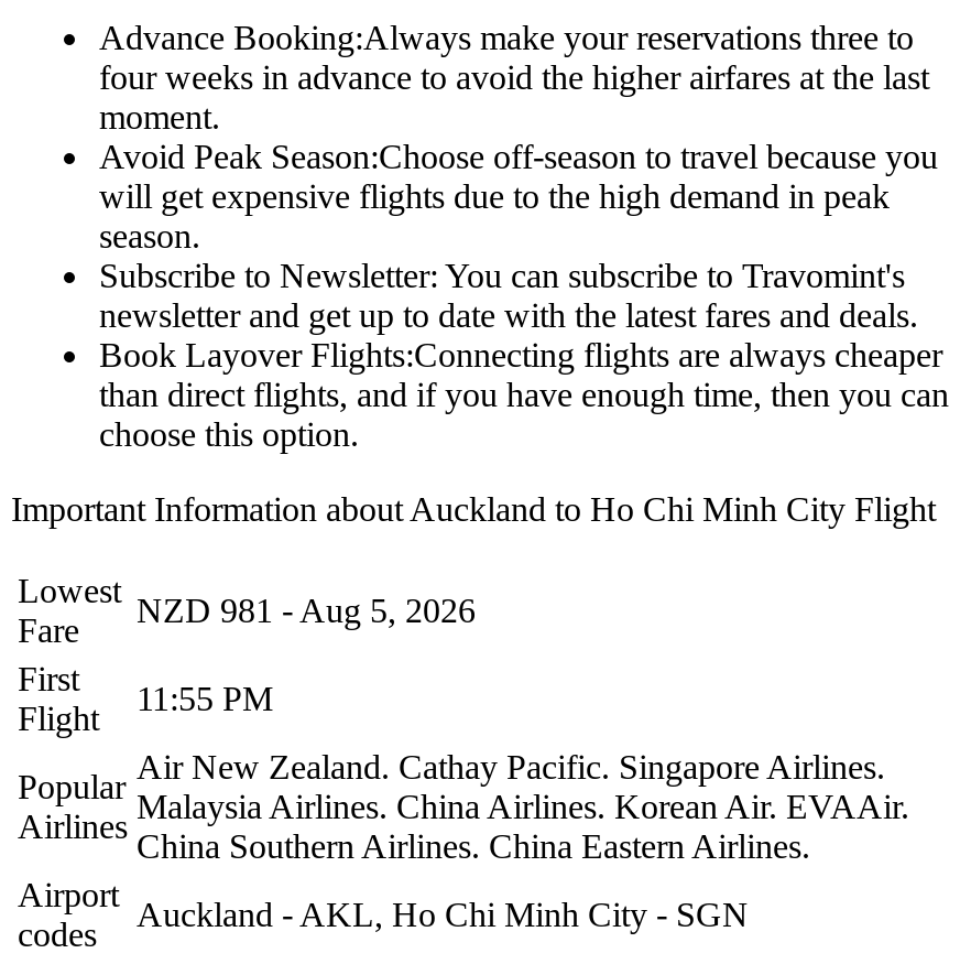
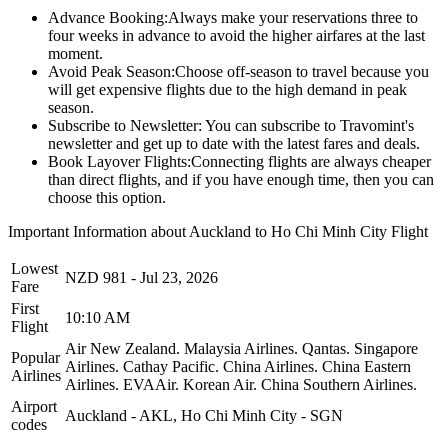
[137,591,476,629] NZD 981 - Aug 5, 2026 -> [65,269,218,286] NZD 981 - Jul 23, 2026
[137,679,273,717] 11:55 PM -> [65,309,130,326] 10:10 AM
[137,748,909,864] Air New Zealand. Cathay Pacific. Singapore Airlines. | Malaysia Airlines. China Airlines. Korean Air. EVAAir. | China Southern Airlines. China Eastern Airlines. -> [65,340,418,393] Air New Zealand. Malaysia Airlines. Qantas. Singapore | Airlines. Cathay Pacific. China Airlines. China Eastern | Airlines. EVAAir. Korean Air. China Southern Airlines.

